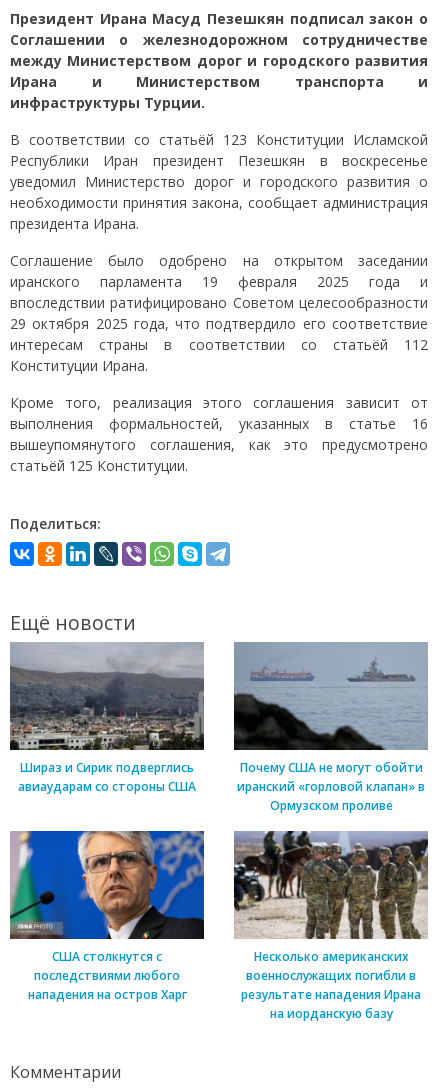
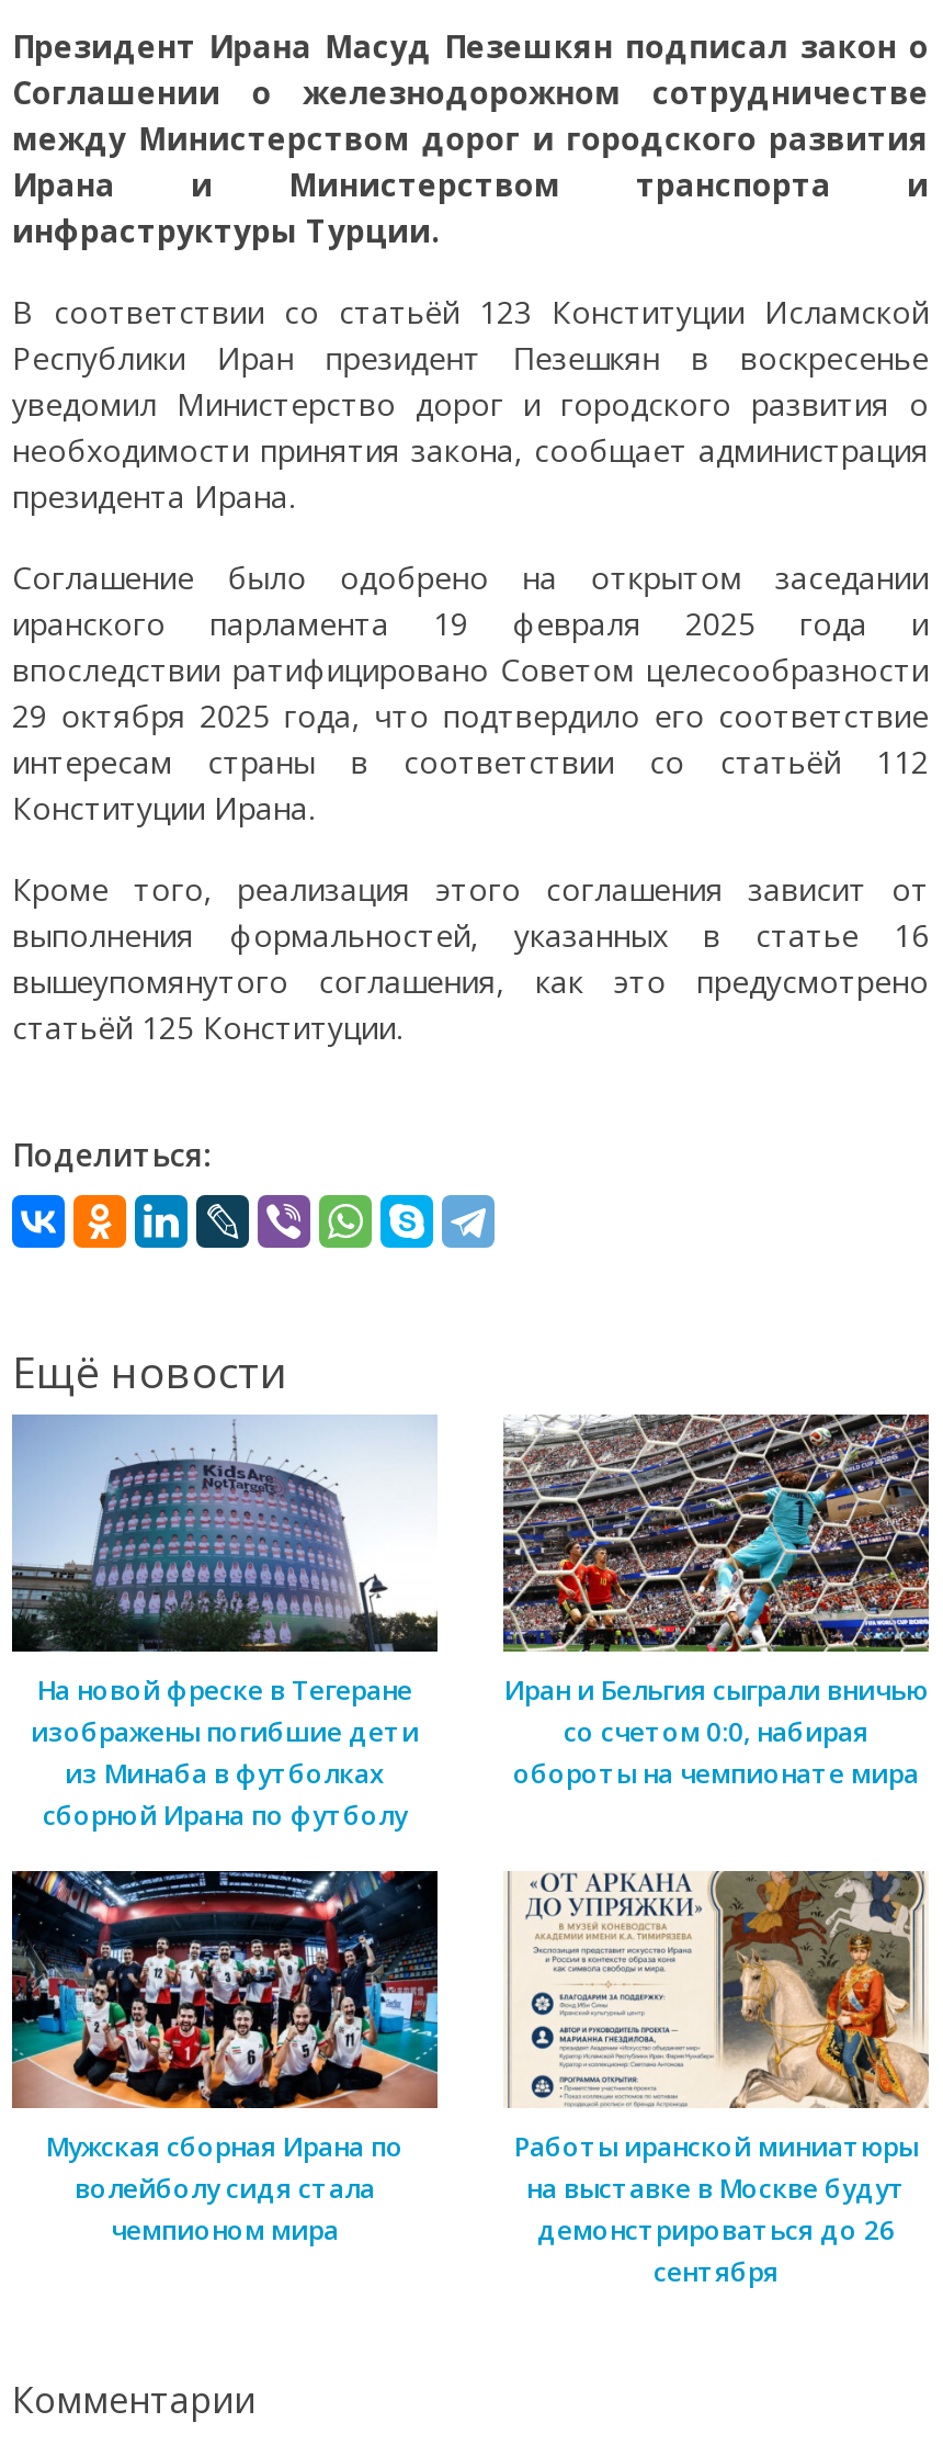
[10,642,205,795] [image] | Шираз и Сирик подверглись | авиаударам со стороны США -> [12,1417,438,1834] [image] | На новой фреске в Тегеране | изображены погибшие дети | из Минаба в футболках | сборной Ирана по футболу
[234,641,428,814] [image] | Почему США не могут обойти | иранский «горловой клапан» в | Ормузском проливе -> [501,1415,931,1792] [image] | Иран и Бельгия сыграли вничью | со счетом 0:0, набирая | обороты на чемпионате мира
[233,830,429,1022] [image] | Несколько американских | военнослужащих погибли в | результате нападения Ирана | на иорданскую базу -> [503,1869,929,2290] [image] | Работы иранской миниатюры | на выставке в Москве будут | демонстрироваться до 26 | сентября
[10,841,205,1003] [image] | США столкнутся с | последствиями любого | нападения на остров Харг -> [12,1869,440,2248] [image] | Мужская сборная Ирана по | волейболу сидя стала | чемпионом мира

